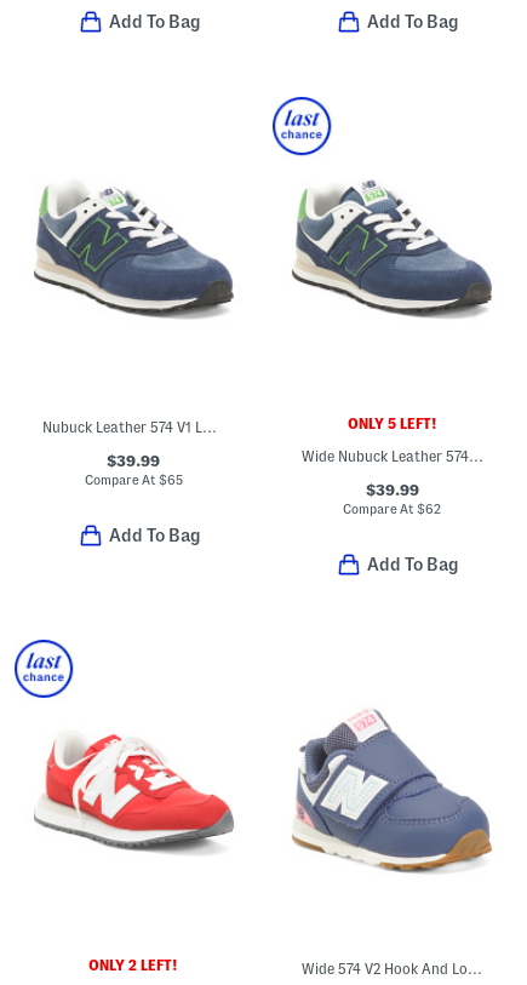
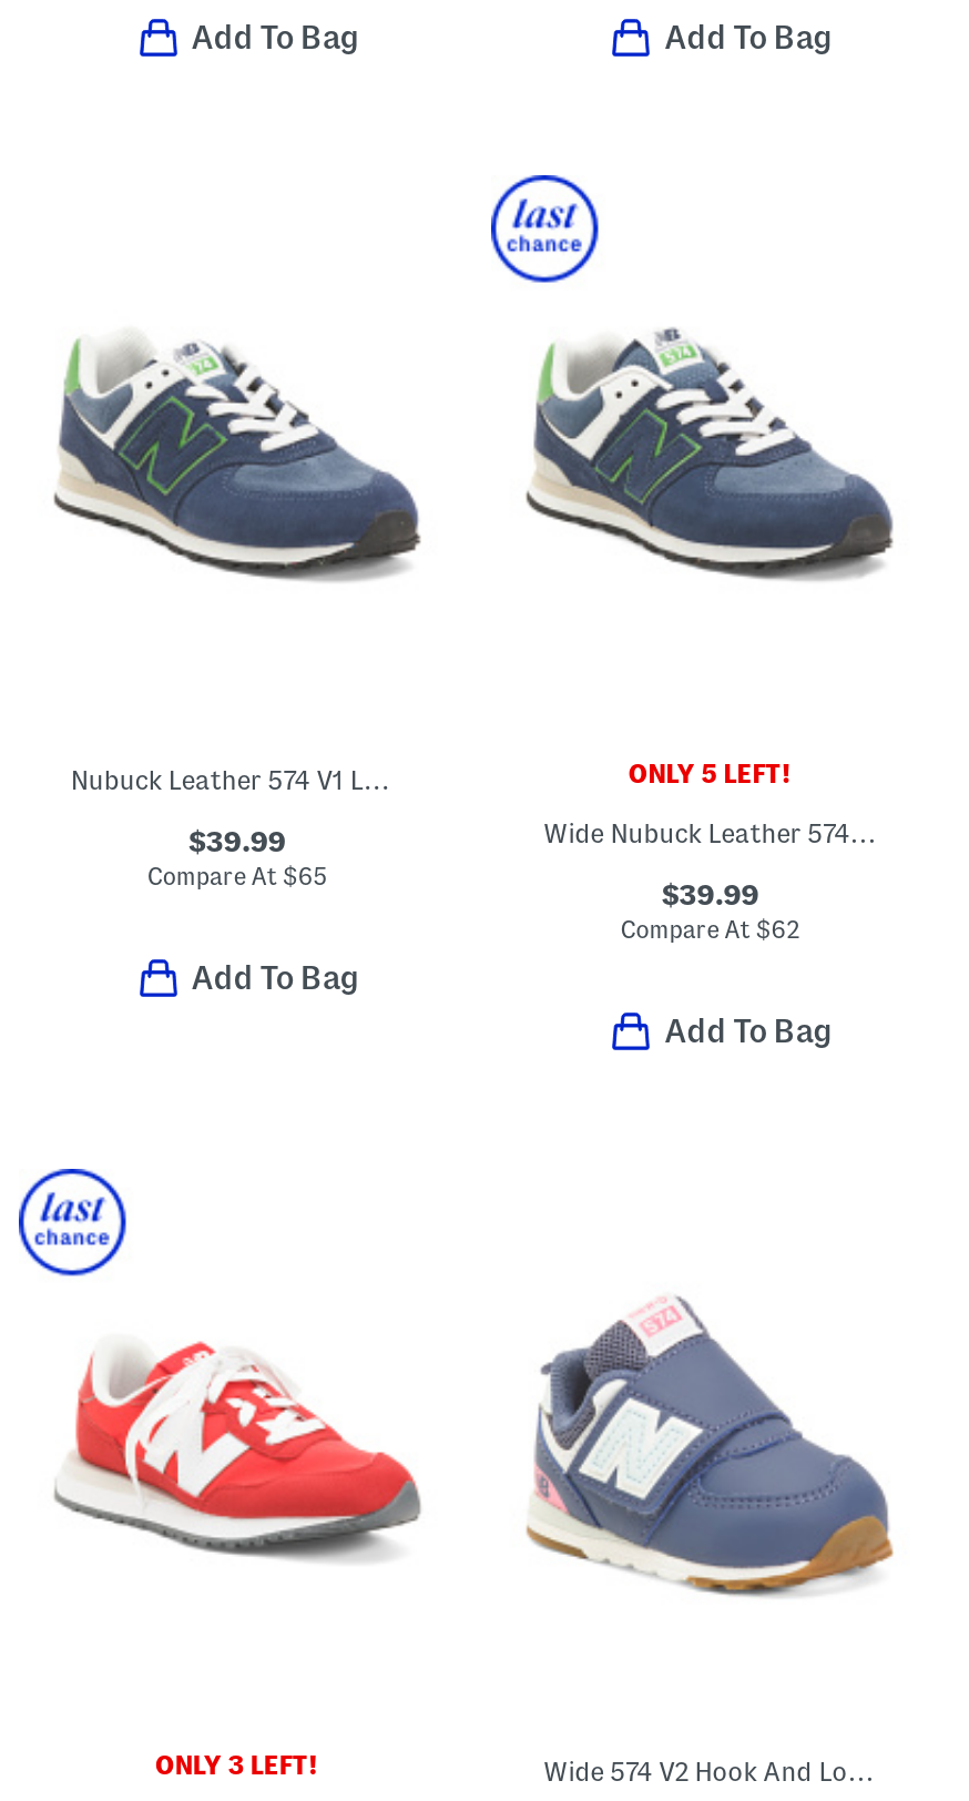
[89,958,178,973] ONLY 2 LEFT! -> [155,1751,319,1780] ONLY 3 LEFT!

